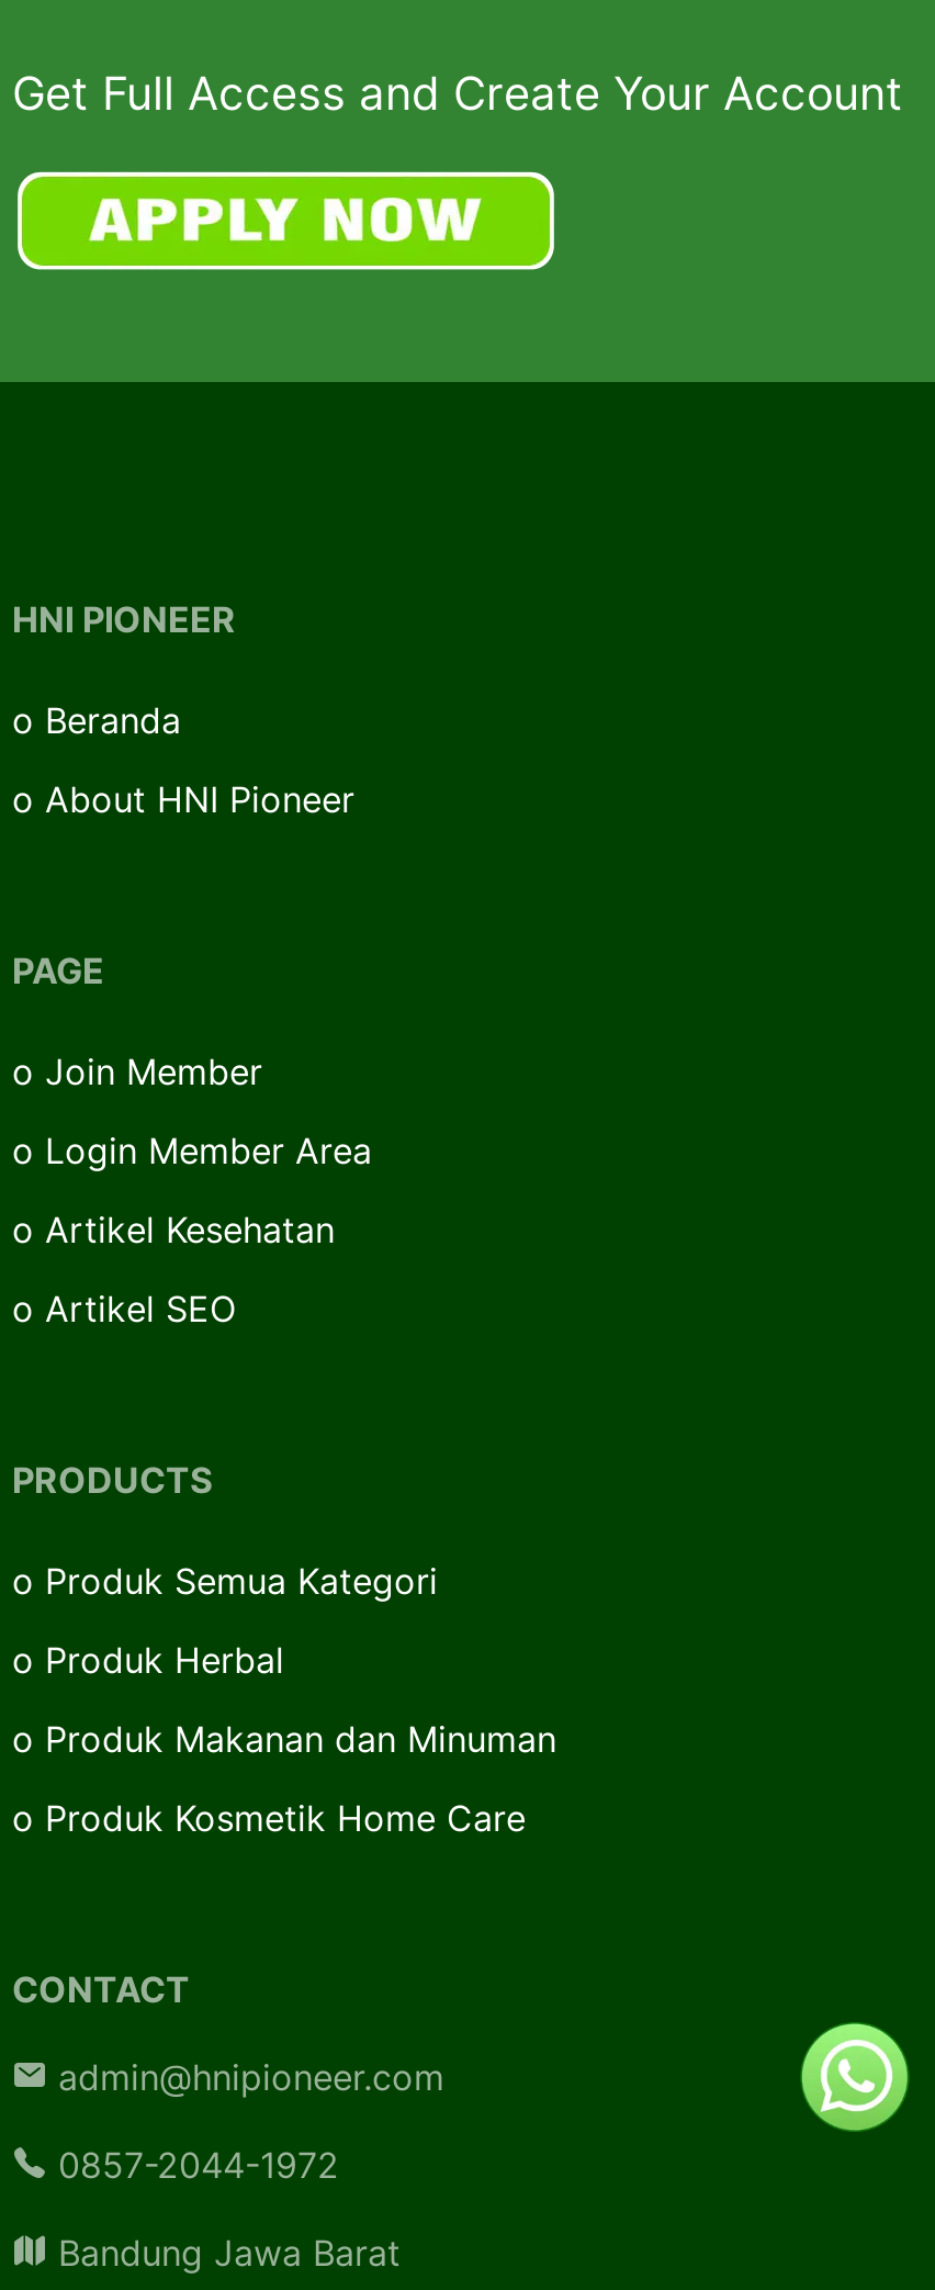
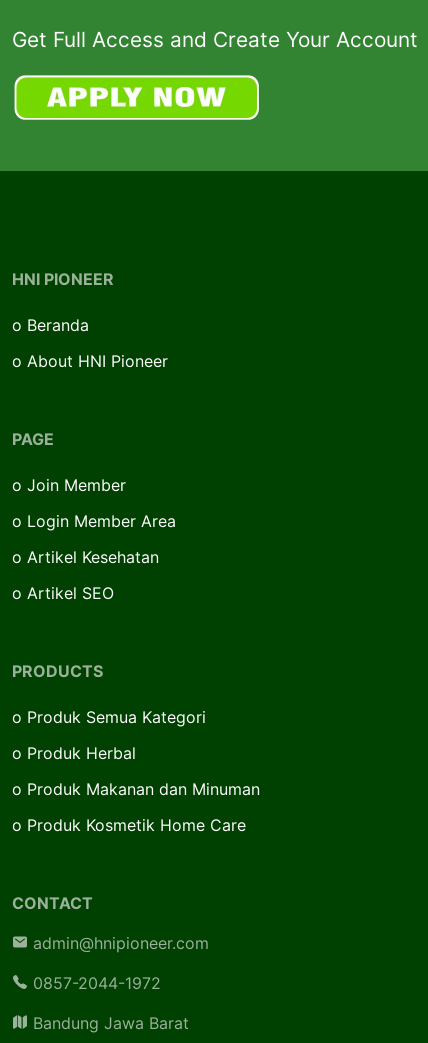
[800,2020,910,2132] [image] -> none

